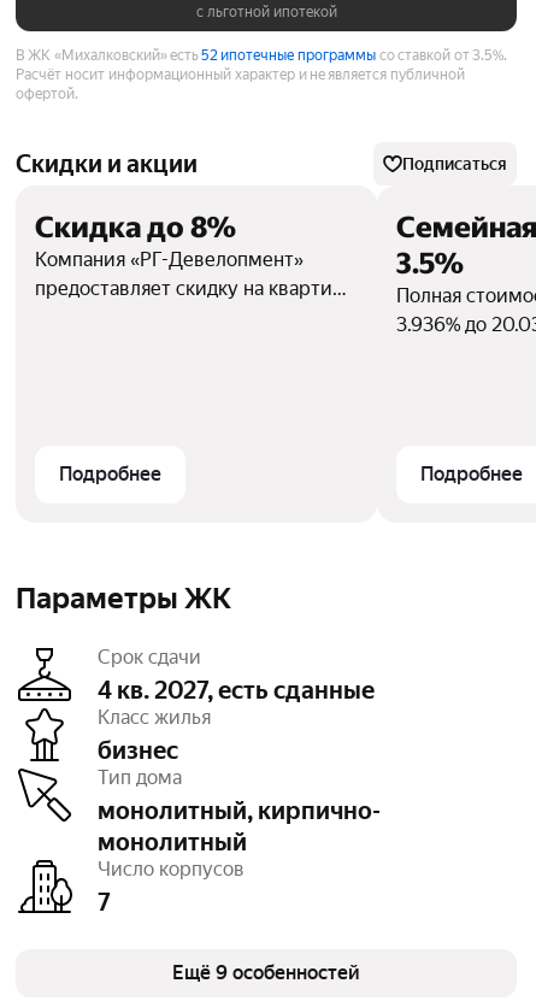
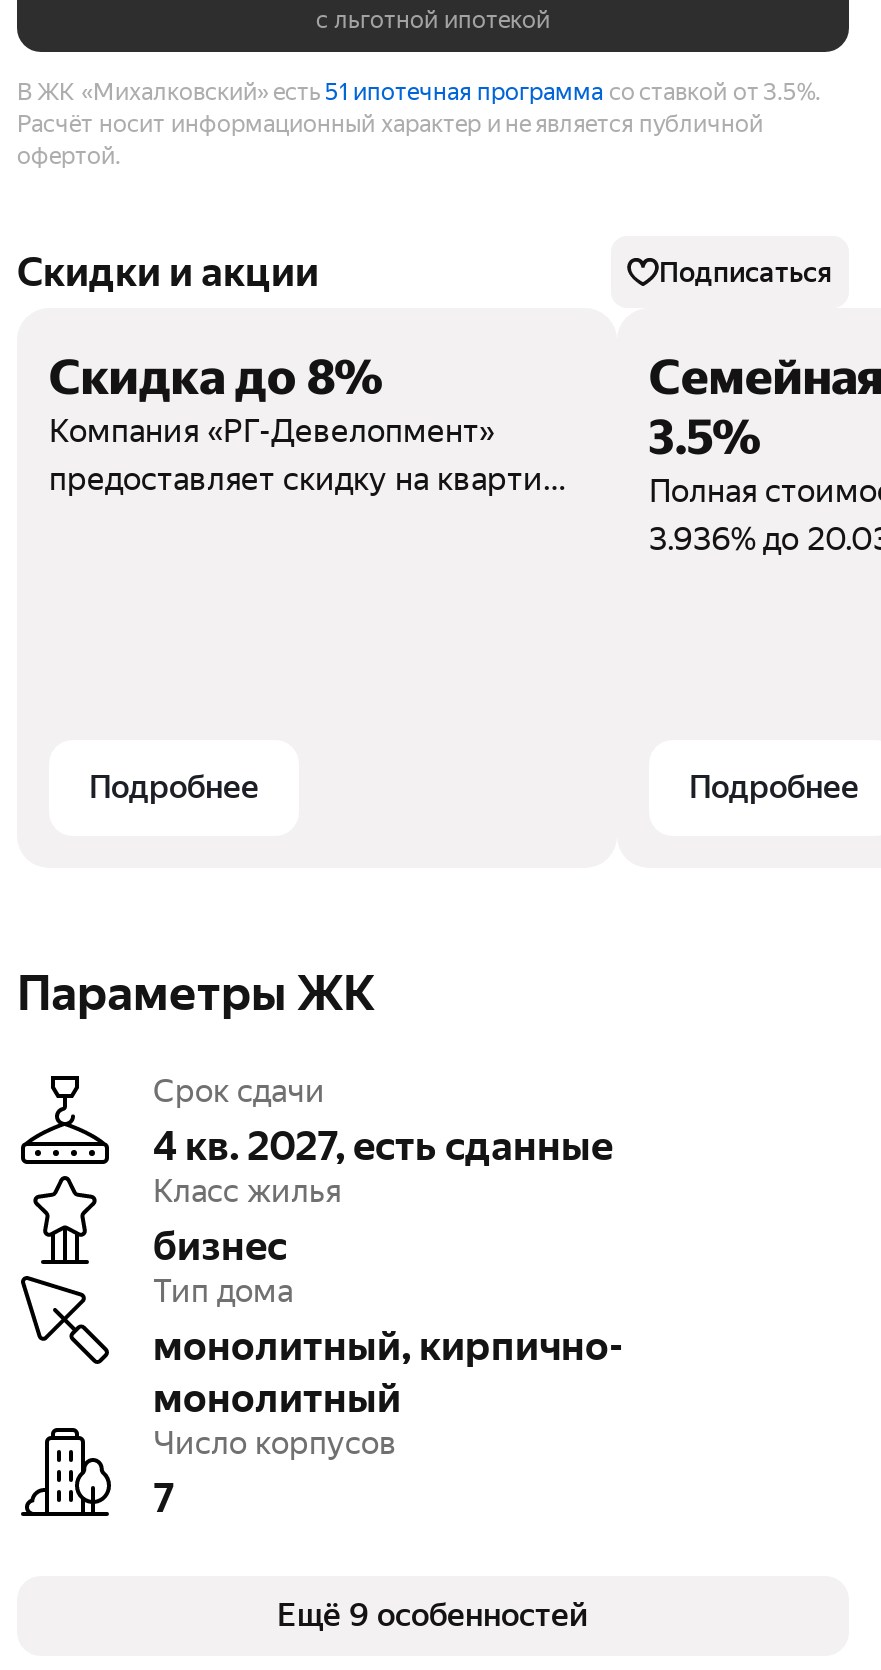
[16,47,507,64] В ЖК «Михалковский» есть 52 ипотечные программы со ставкой от 3.5%. -> [17,78,821,106] В ЖК «Михалковский» есть 51 ипотечная программа со ставкой от 3.5%.

